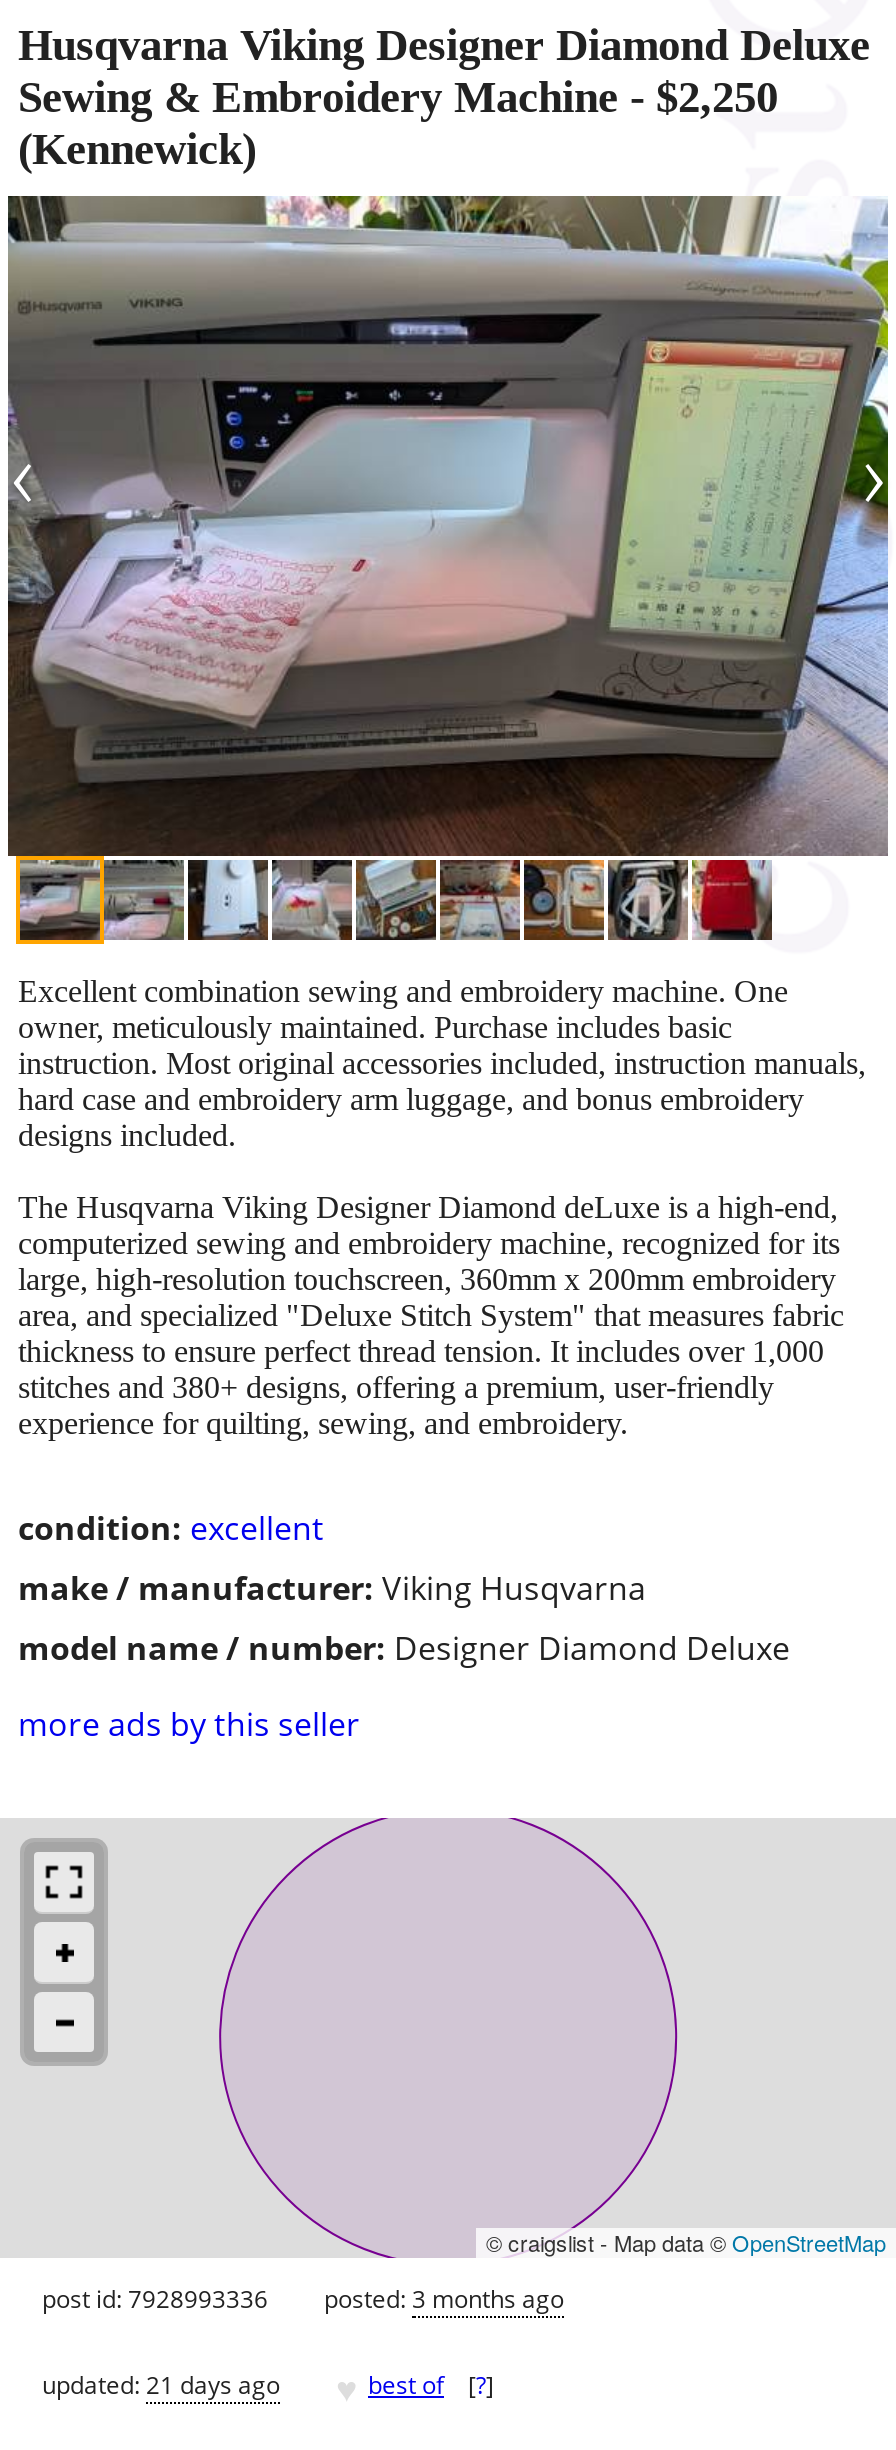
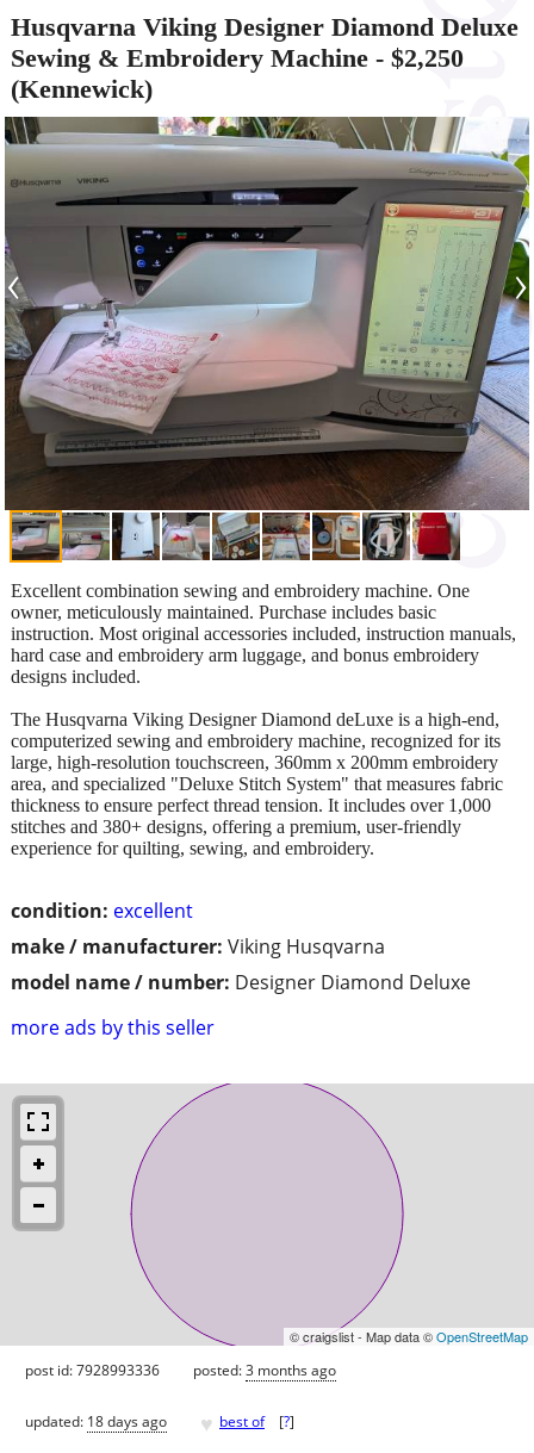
[42,2368,280,2402] updated: 21 days ago -> [25,1411,167,1432] updated: 18 days ago

